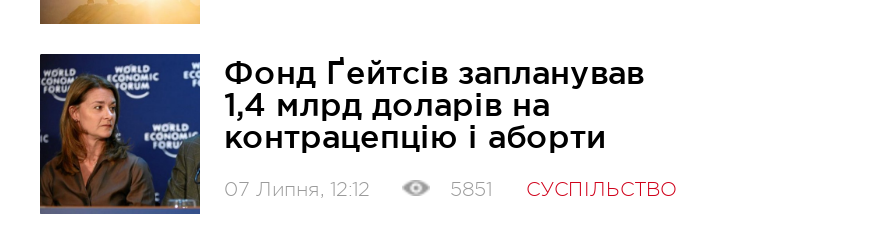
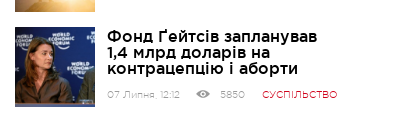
[450,178,678,200] 5851 СУСПІЛЬСТВО -> [220,89,338,100] 5850 СУСПІЛЬСТВО

